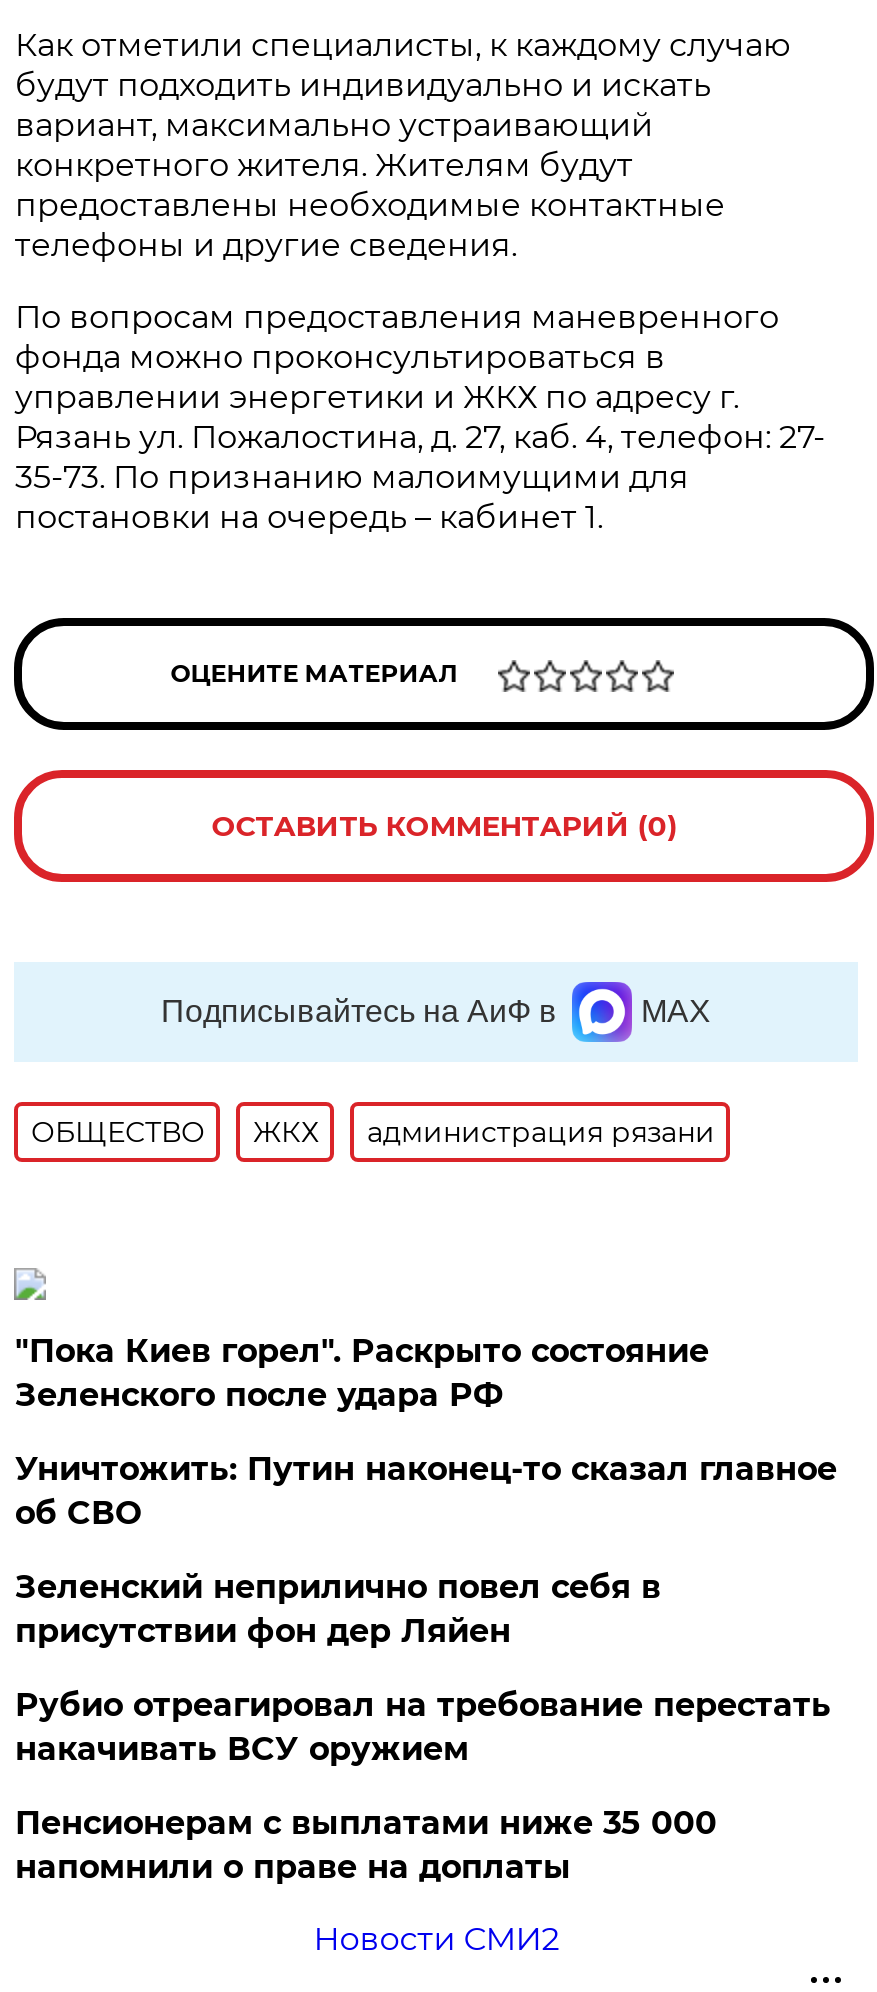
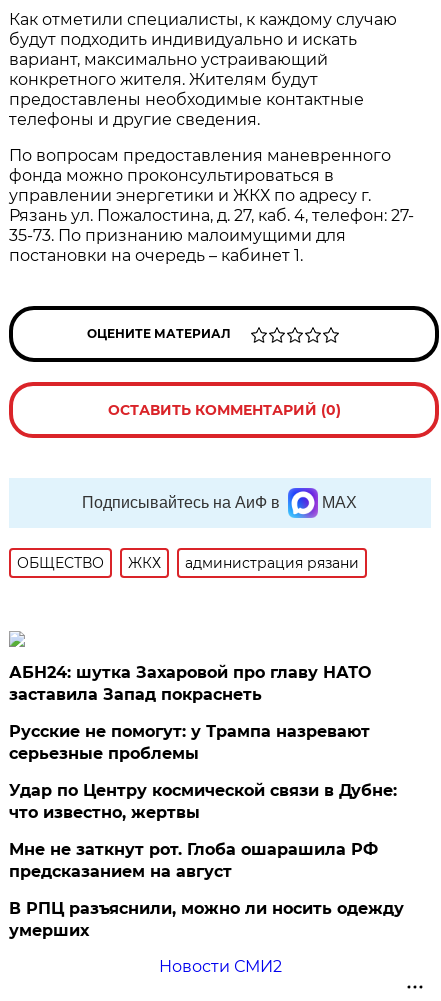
[15,1332,709,1414] "Пока Киев горел". Раскрыто состояние | Зеленского после удара РФ -> [9,663,371,704] АБН24: шутка Захаровой про главу НАТО | заставила Запад покраснеть
[15,1450,837,1532] Уничтожить: Путин наконец-то сказал главное | об СВО -> [9,722,370,763] Русские не помогут: у Трампа назревают | серьезные проблемы
[15,1568,661,1650] Зеленский неприлично повел cебя в | присутствии фон дер Ляйен -> [9,781,397,822] Удар по Центру космической связи в Дубне: | что известно, жертвы
[15,1686,831,1768] Рубио отреагировал на требование перестать | накачивать ВСУ оружием -> [9,840,378,881] Мне не заткнут рот. Глоба ошарашила РФ | предсказанием на август
[15,1804,717,1886] Пенсионерам с выплатами ниже 35 000 | напомнили о праве на доплаты -> [9,899,404,940] В РПЦ разъяснили, можно ли носить одежду | умерших

